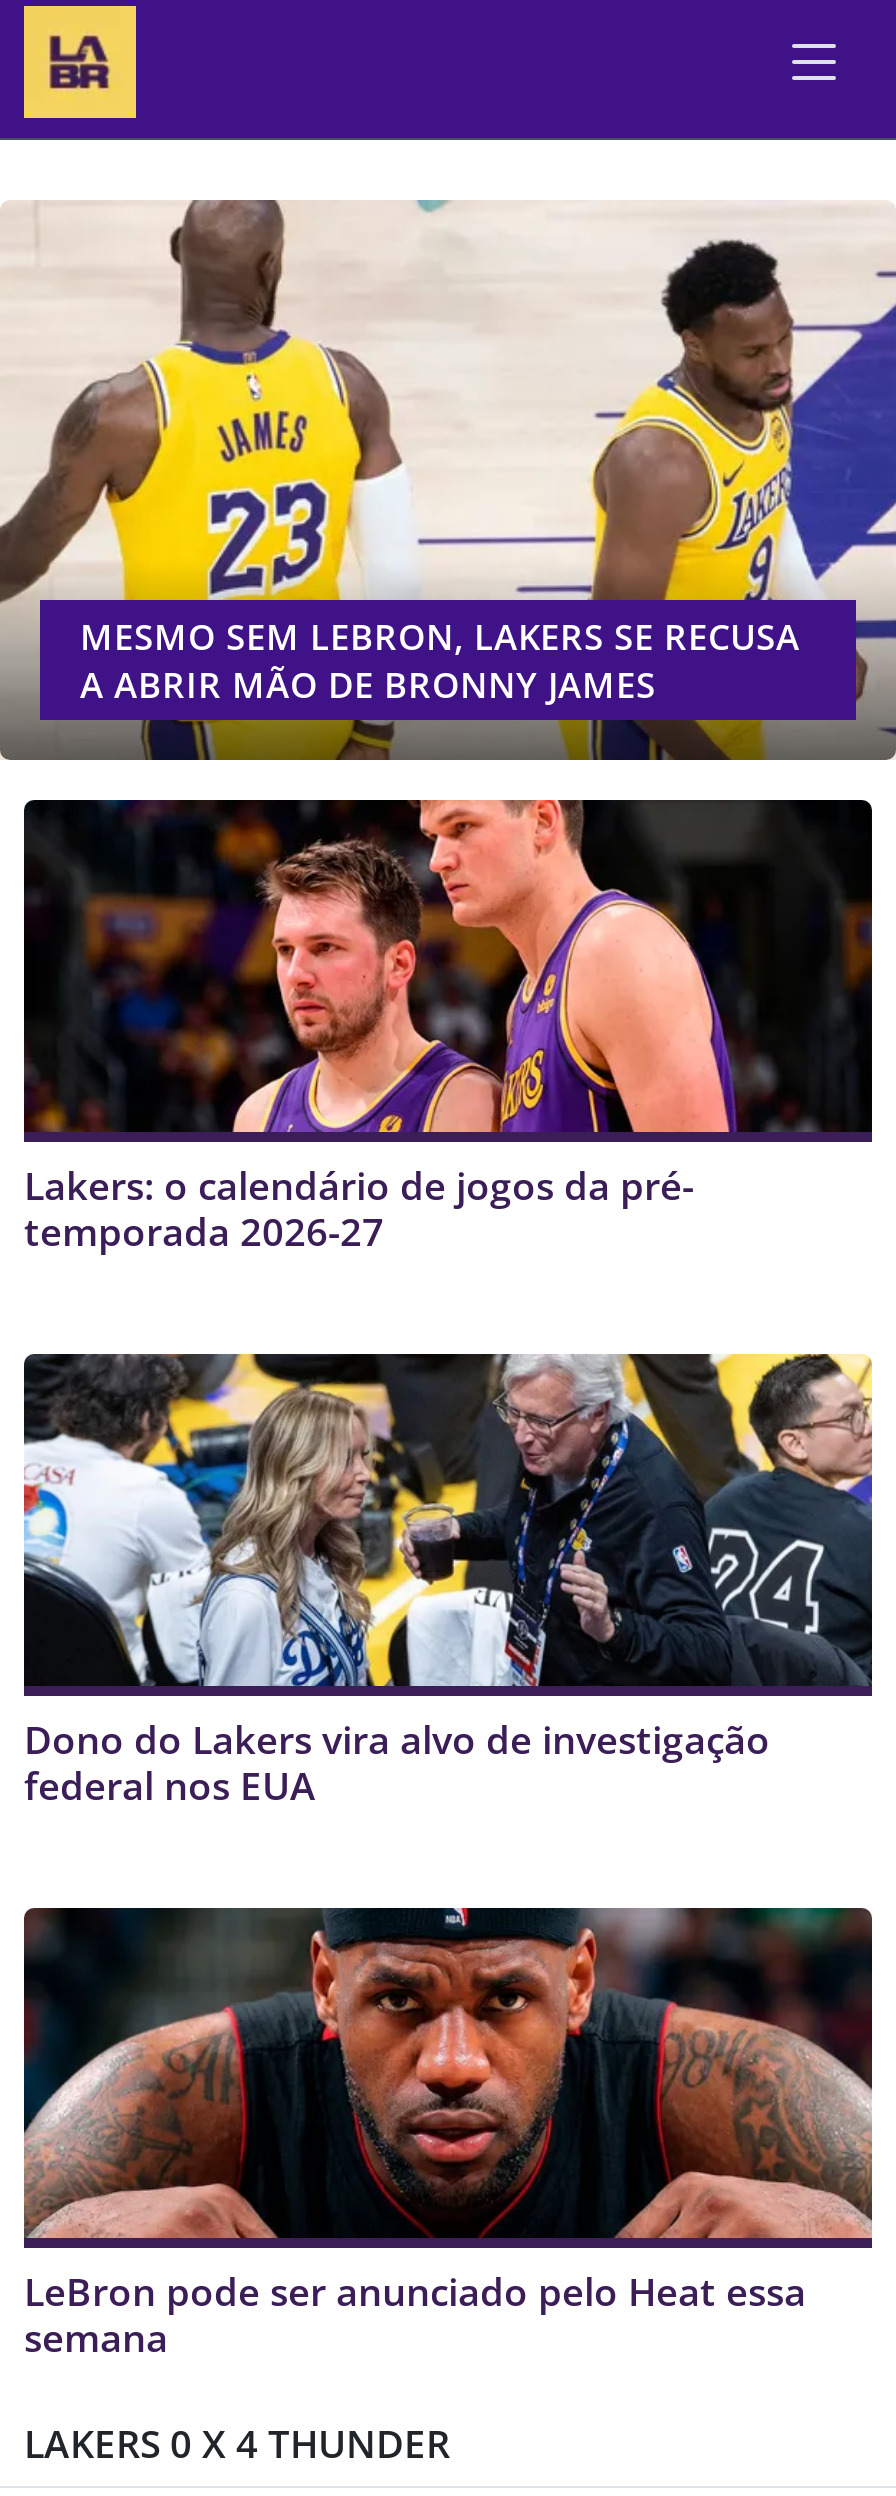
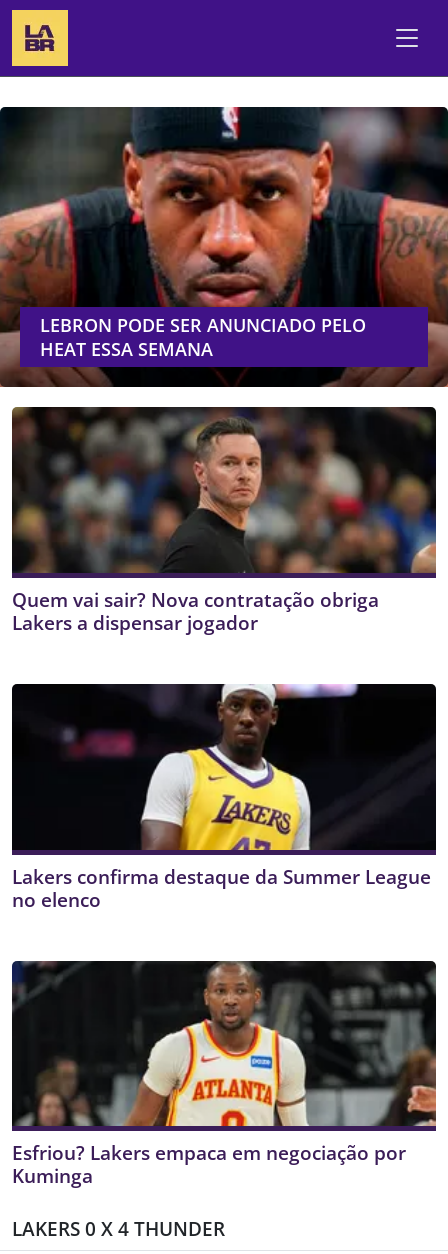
[6,200,890,762] [image] | MESMO SEM LEBRON, LAKERS SE RECUSA | A ABRIR MÃO DE BRONNY JAMES -> [3,106,445,388] [image] | LEBRON PODE SER ANUNCIADO PELO | HEAT ESSA SEMANA
[24,798,874,1258] [image] | Lakers: o calendário de jogos da pré- | temporada 2026-27 -> [12,406,437,636] [image] | Quem vai sair? Nova contratação obriga | Lakers a dispensar jogador
[22,1352,874,1811] [image] | Dono do Lakers vira alvo de investigação | federal nos EUA -> [11,683,437,913] [image] | Lakers confirma destaque da Summer League | no elenco
[22,1908,874,2365] [image] | LeBron pode ser anunciado pelo Heat essa | semana -> [11,960,437,1189] [image] | Esfriou? Lakers empaca em negociação por | Kuminga

